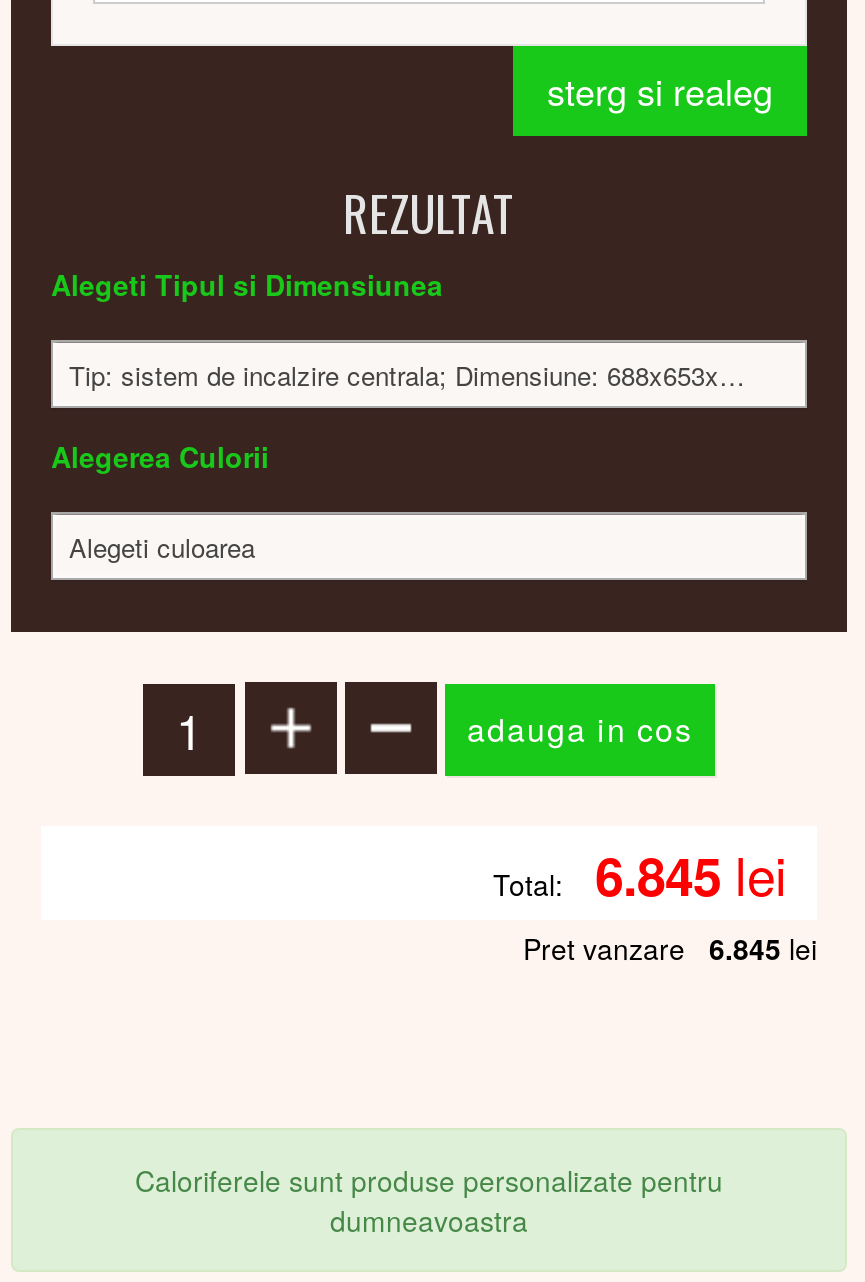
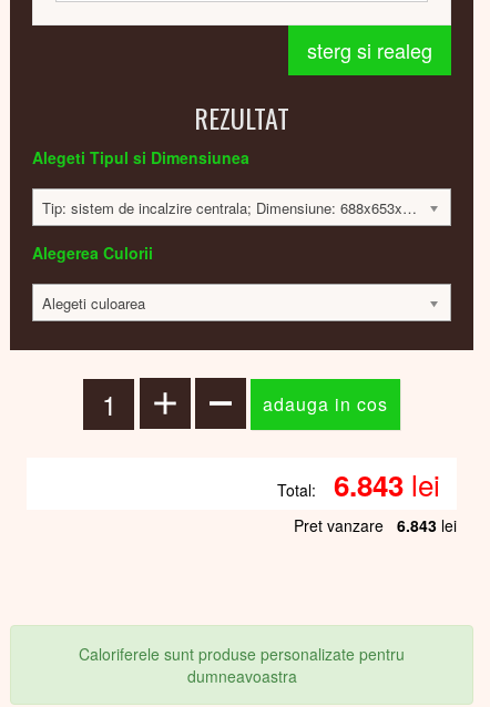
[493,837,787,913] Total: 6.845 lei -> [277,464,440,506] Total: 6.843 lei
[523,929,817,969] Pret vanzare 6.845 lei -> [294,515,457,537] Pret vanzare 6.843 lei

